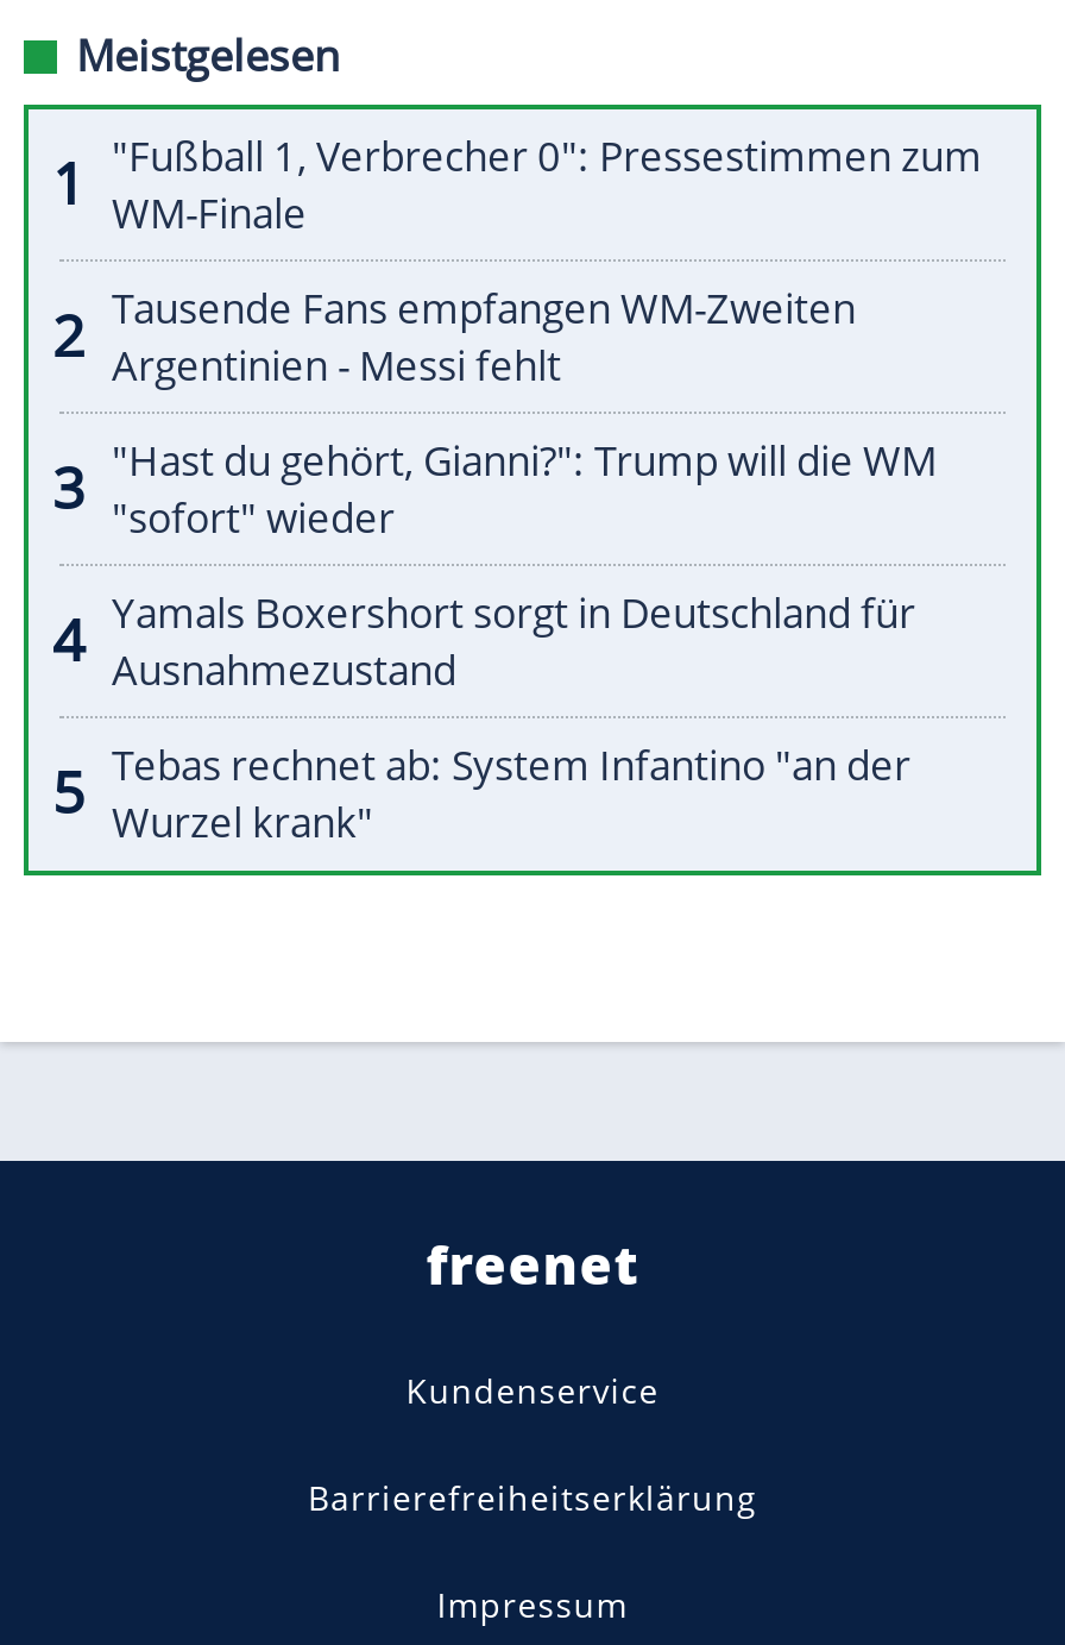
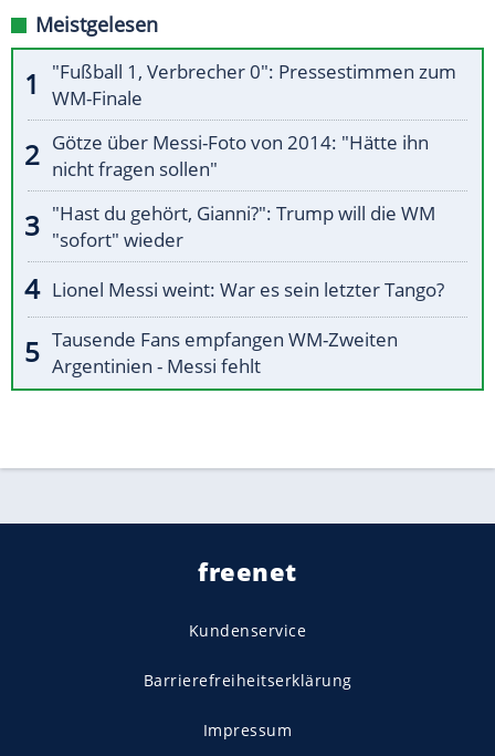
none -> [52,130,429,182] Götze über Messi-Foto von 2014: "Hätte ihn | nicht fragen sollen"
moved [112,281,856,393] -> [52,327,398,379]: Tausende Fans empfangen WM-Zweiten | Argentinien - Messi fehlt
[112,586,915,697] Yamals Boxershort sorgt in Deutschland für | Ausnahmezustand -> [52,277,444,302] Lionel Messi weint: War es sein letzter Tango?
[112,738,910,850] Tebas rechnet ab: System Infantino "an der | Wurzel krank" -> none

